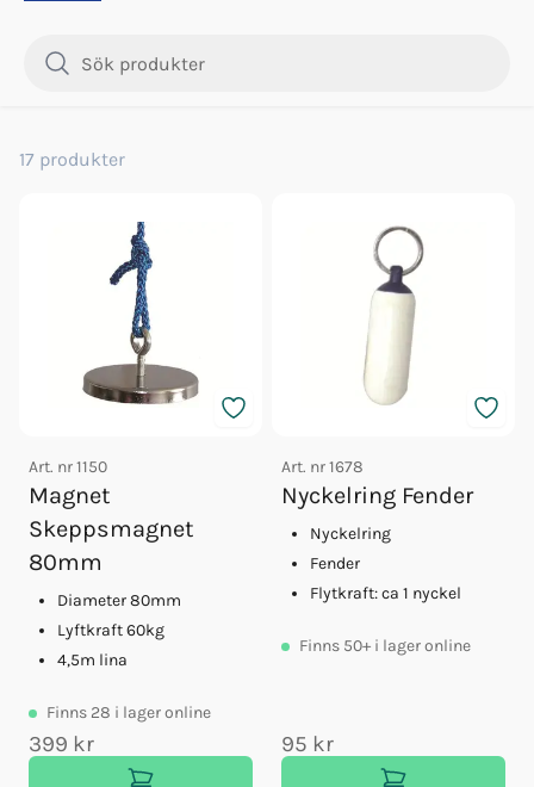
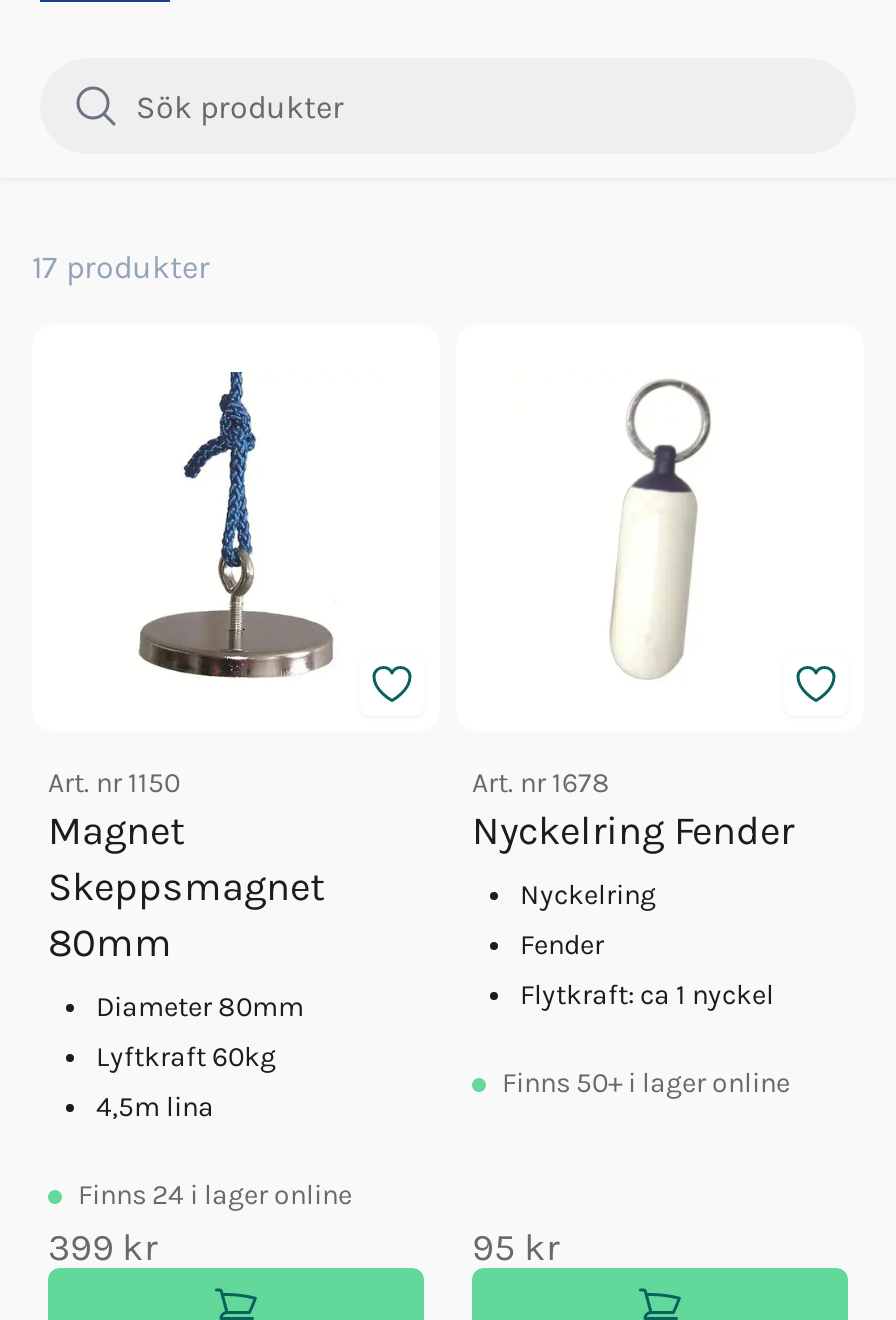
[46,702,211,723] Finns 28 i lager online -> [78,1178,352,1212] Finns 24 i lager online

